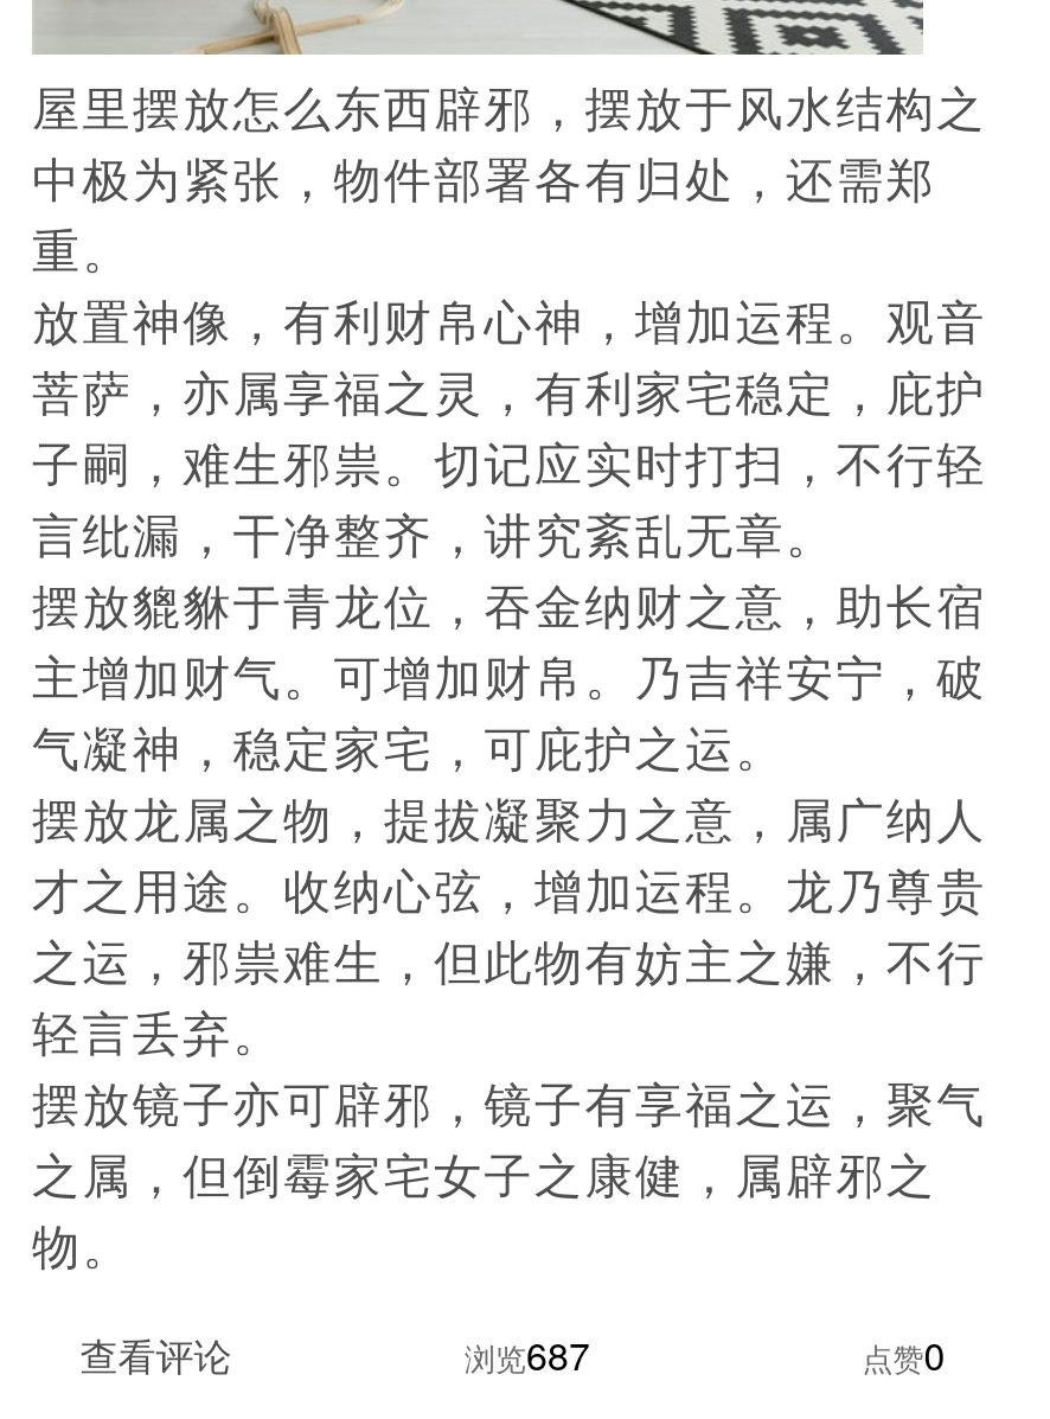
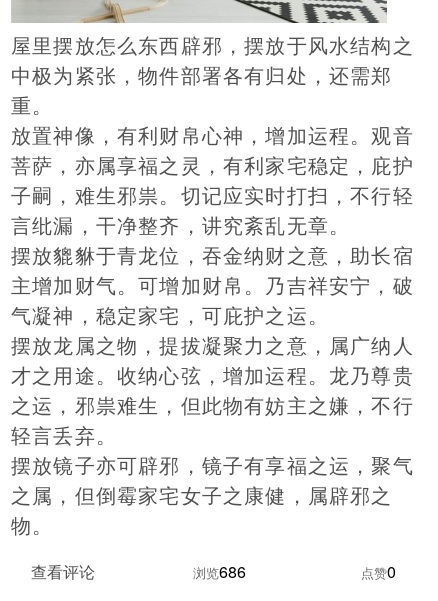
[465,1328,590,1382] 浏览687 -> [193,560,246,583] 浏览686

